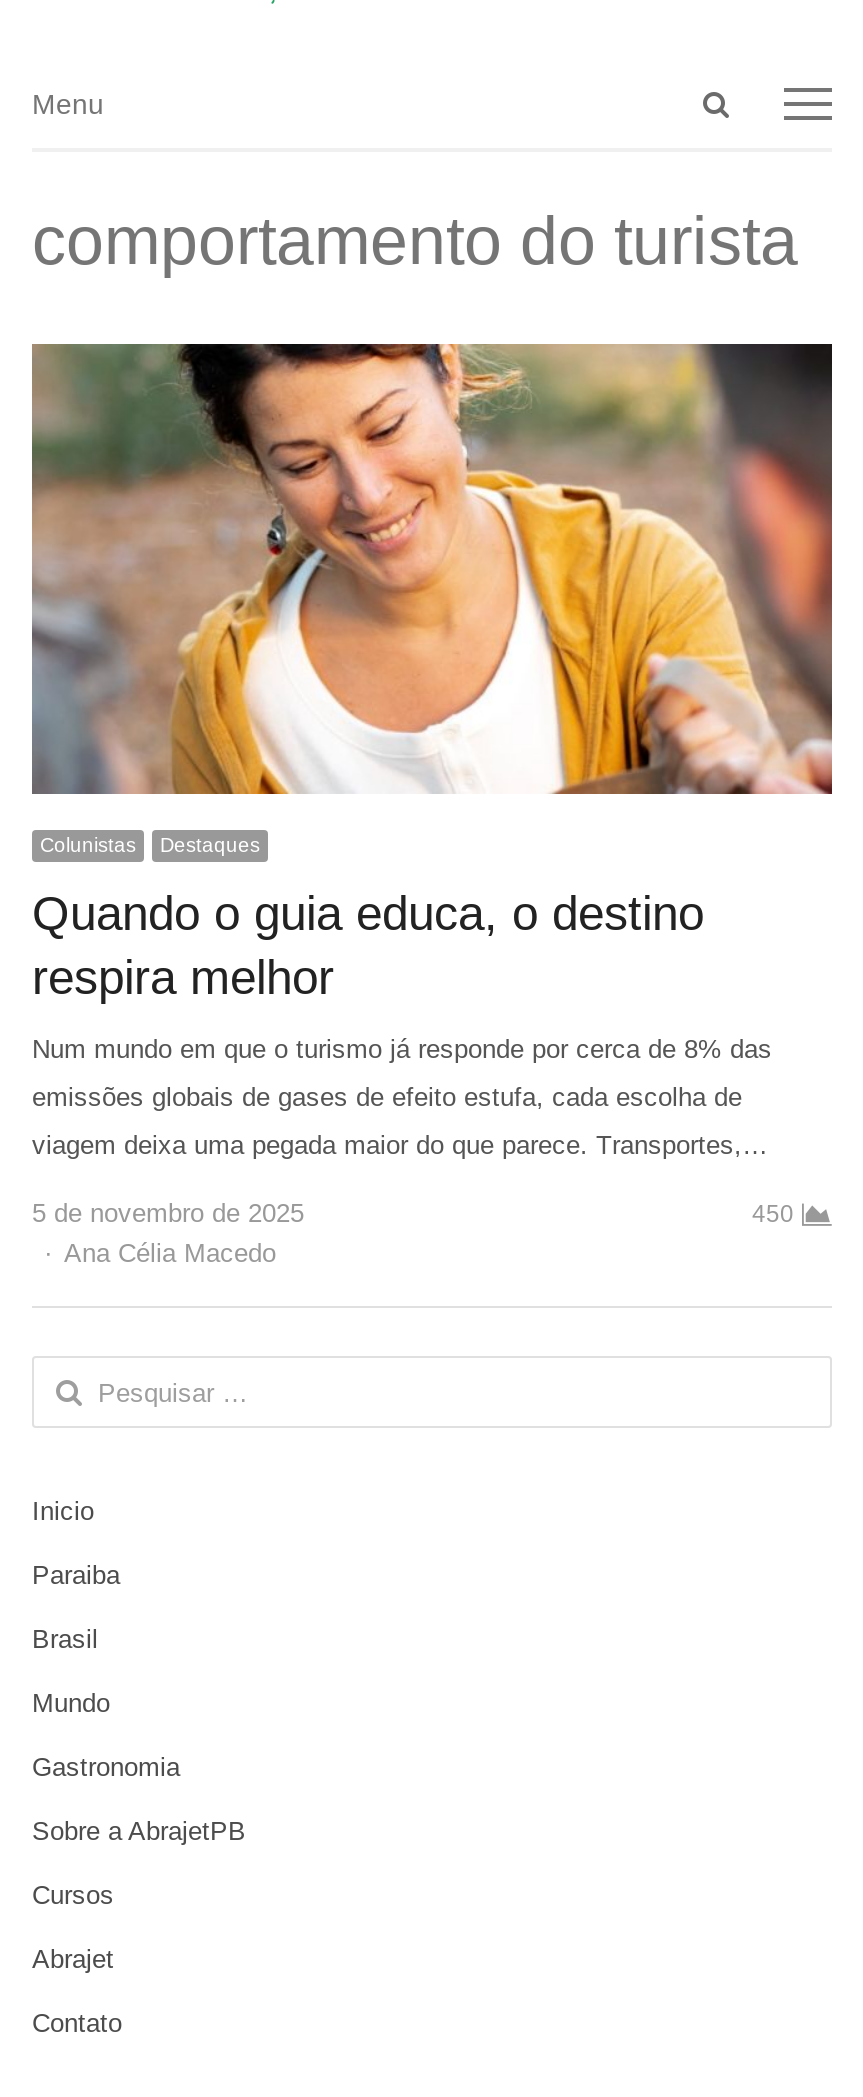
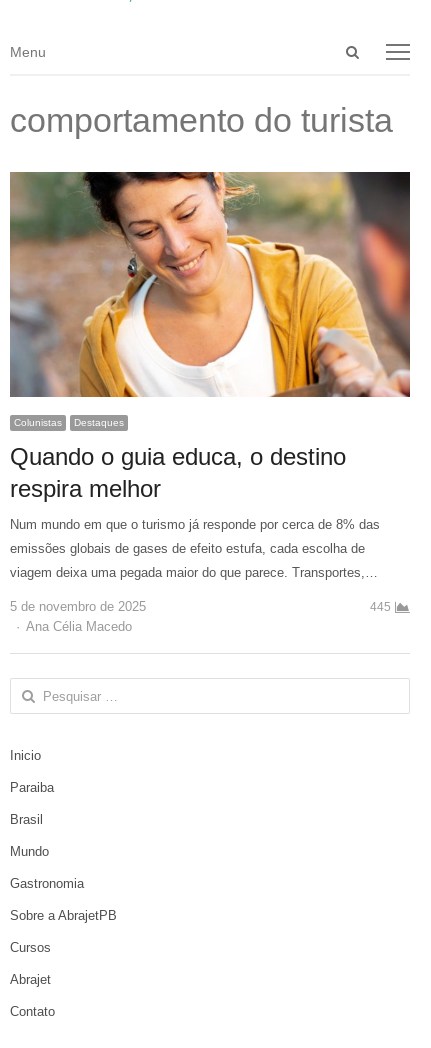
[752,1200,794,1228] 450 -> [370,600,391,614] 445

